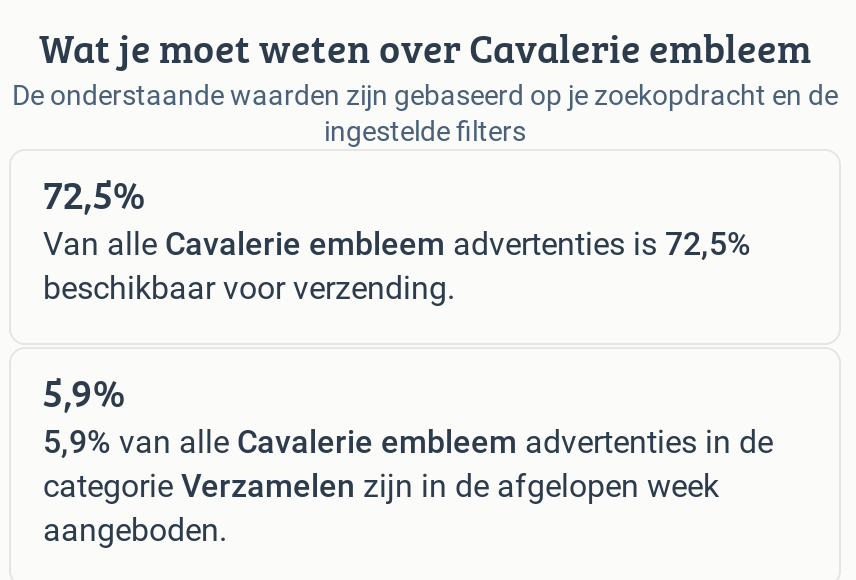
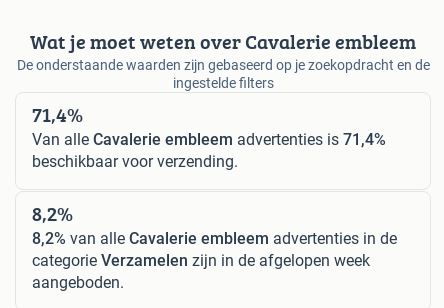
[43,165,145,223] 72,5% -> [32,100,83,129] 71,4%
[43,225,751,263] Van alle Cavalerie embleem advertenties is 72,5% -> [32,130,386,149] Van alle Cavalerie embleem advertenties is 71,4%
[43,363,125,421] 5,9% -> [32,199,73,228] 8,2%
[43,423,773,461] 5,9% van alle Cavalerie embleem advertenties in de -> [32,229,397,248] 8,2% van alle Cavalerie embleem advertenties in de

